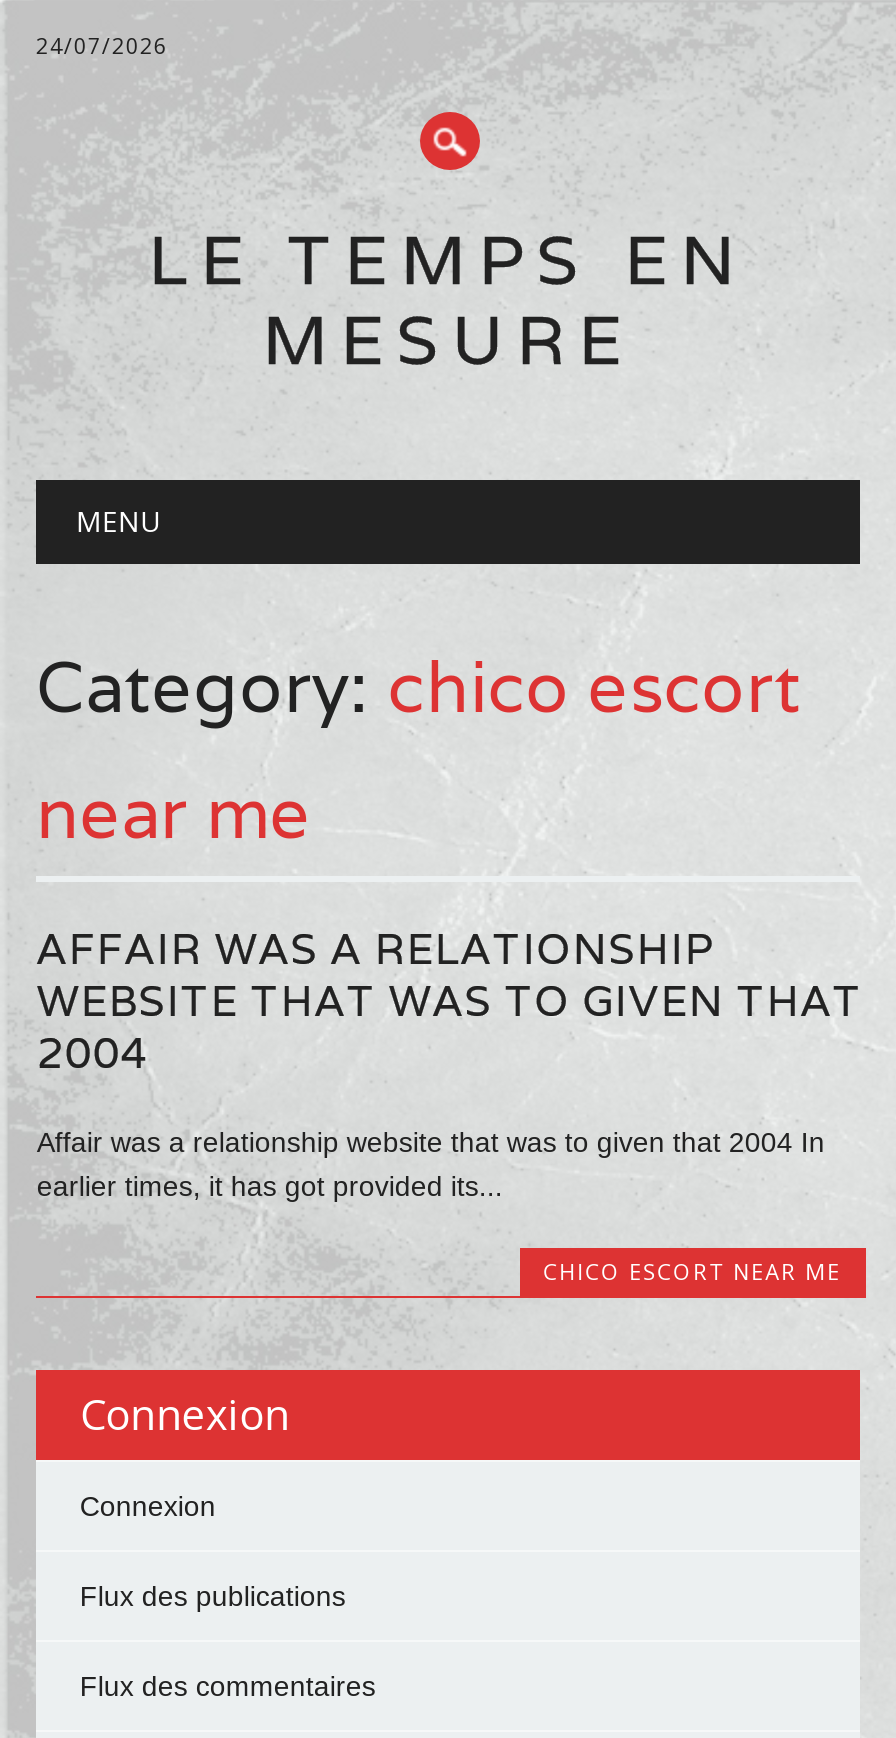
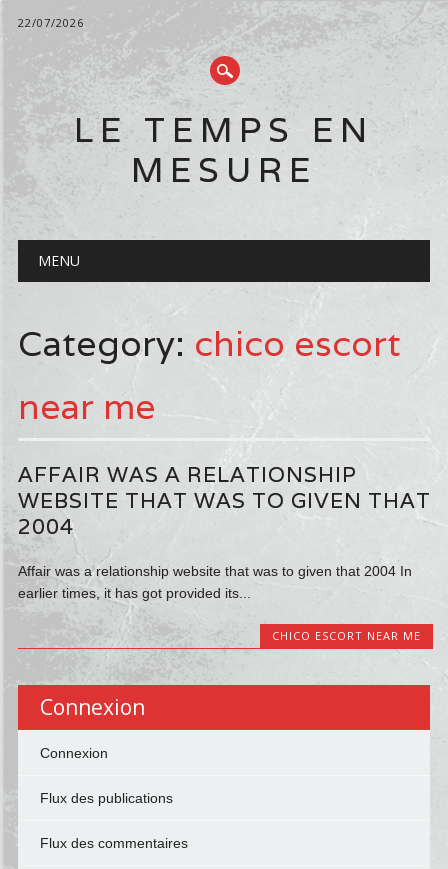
[36,30,168,60] 24/07/2026 -> [18,15,84,30] 22/07/2026

